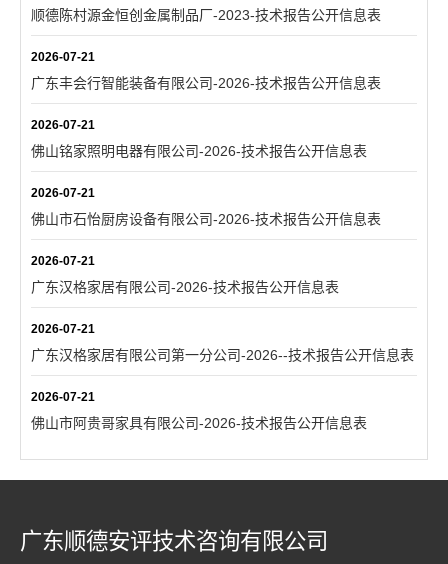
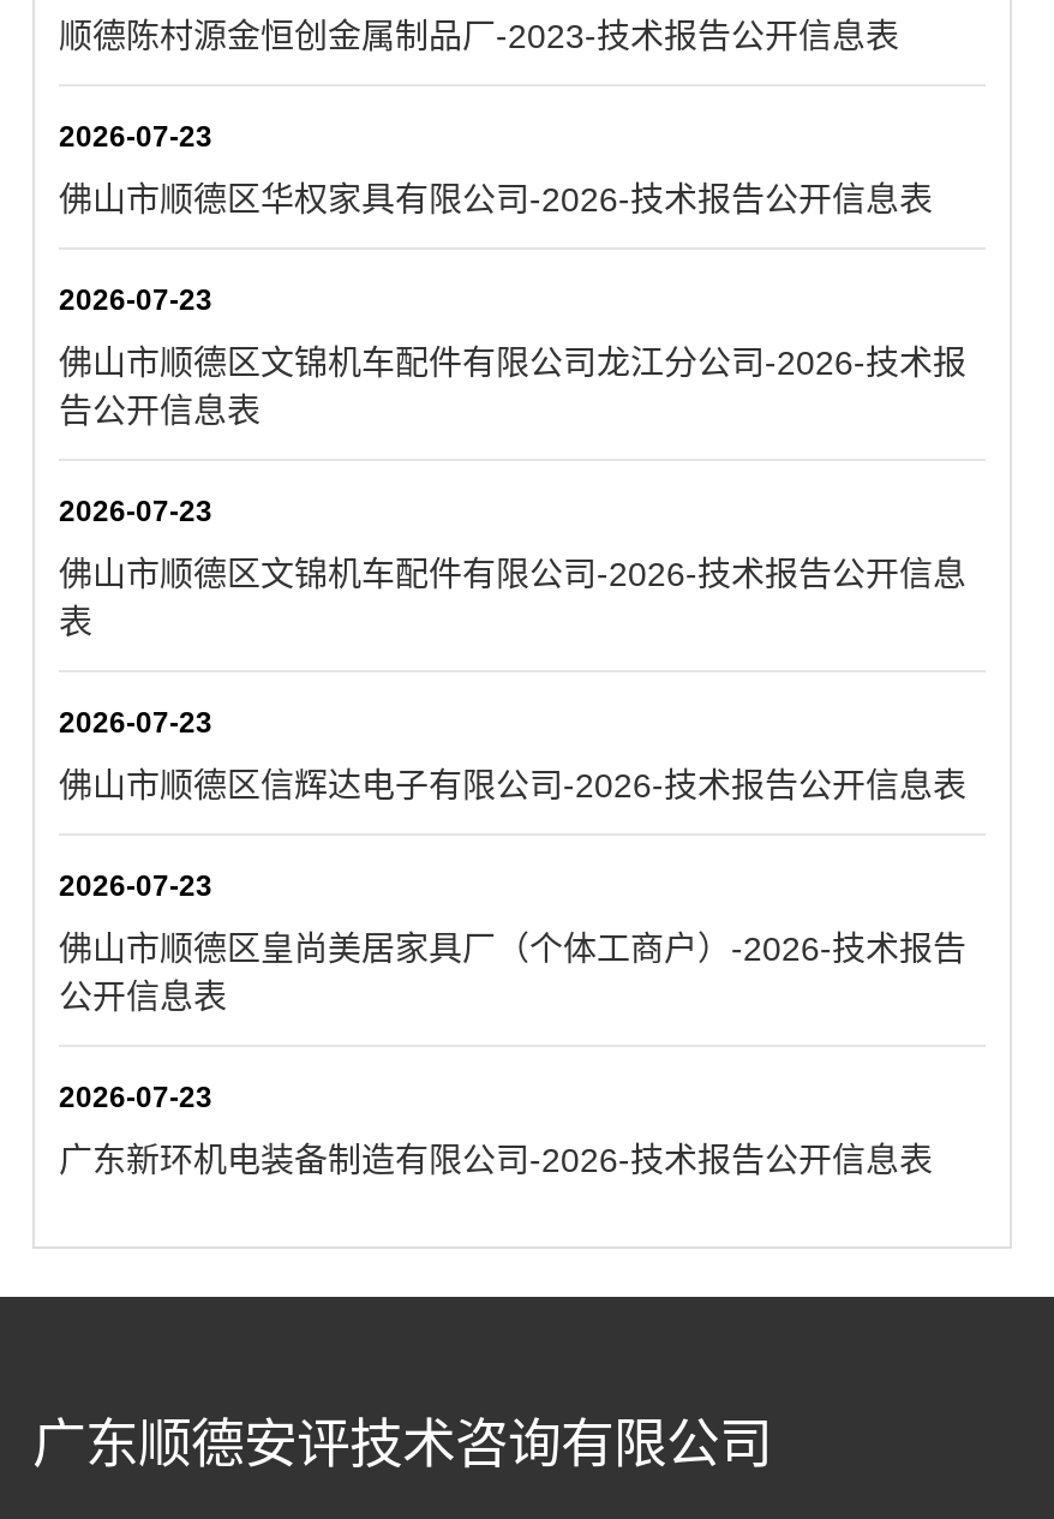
[31,50,95,64] 2026-07-21 -> [59,120,212,154] 2026-07-23
[31,75,381,91] 广东丰会行智能装备有限公司-2026-技术报告公开信息表 -> [59,180,933,219] 佛山市顺德区华权家具有限公司-2026-技术报告公开信息表
[31,118,95,132] 2026-07-21 -> [59,283,212,317] 2026-07-23
[31,143,367,159] 佛山铭家照明电器有限公司-2026-技术报告公开信息表 -> [59,343,966,430] 佛山市顺德区文锦机车配件有限公司龙江分公司-2026-技术报 | 告公开信息表
[31,186,95,200] 2026-07-21 -> [59,495,212,528] 2026-07-23
[31,211,381,227] 佛山市石怡厨房设备有限公司-2026-技术报告公开信息表 -> [59,555,966,641] 佛山市顺德区文锦机车配件有限公司-2026-技术报告公开信息 | 表
[31,254,95,268] 2026-07-21 -> [59,706,212,740] 2026-07-23
[31,279,339,295] 广东汉格家居有限公司-2026-技术报告公开信息表 -> [59,766,966,805] 佛山市顺德区信辉达电子有限公司-2026-技术报告公开信息表
[31,322,95,336] 2026-07-21 -> [59,869,212,903] 2026-07-23
[31,347,414,363] 广东汉格家居有限公司第一分公司-2026--技术报告公开信息表 -> [59,929,966,1016] 佛山市顺德区皇尚美居家具厂（个体工商户）-2026-技术报告 | 公开信息表
[31,390,95,404] 2026-07-21 -> [59,1081,212,1114] 2026-07-23
[31,415,367,431] 佛山市阿贵哥家具有限公司-2026-技术报告公开信息表 -> [59,1141,933,1179] 广东新环机电装备制造有限公司-2026-技术报告公开信息表

